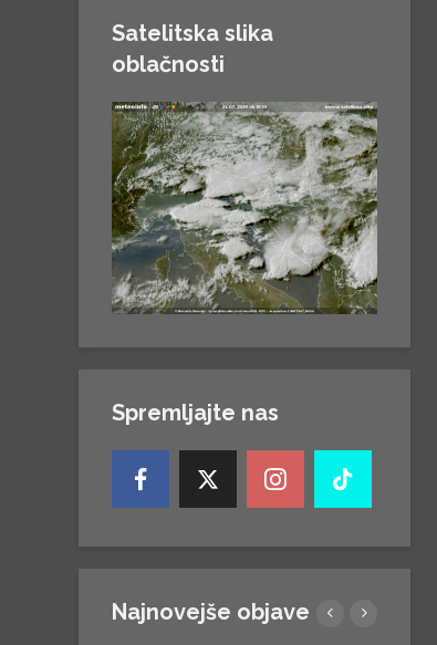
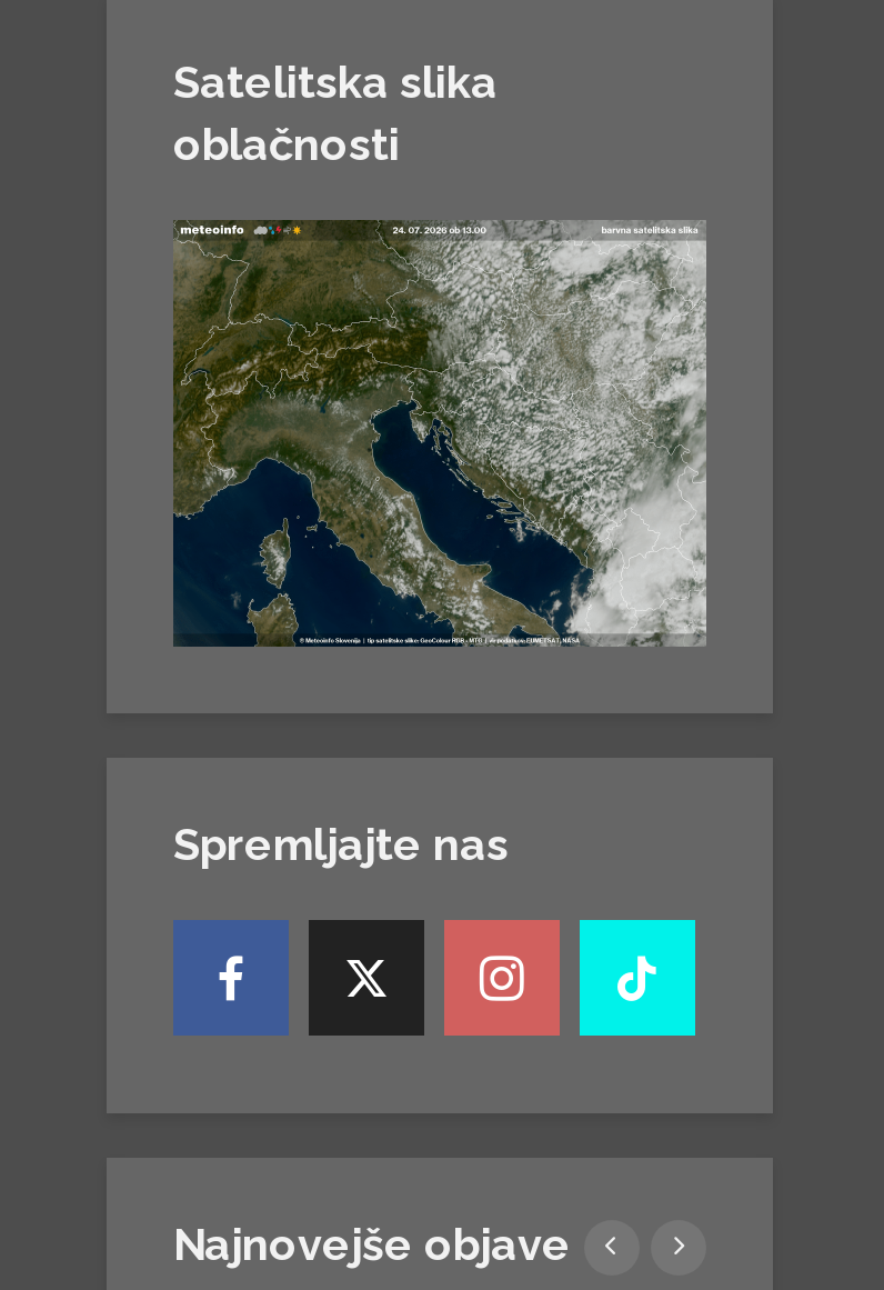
[112,102,378,315] [image] -> [171,219,709,648] [image]

